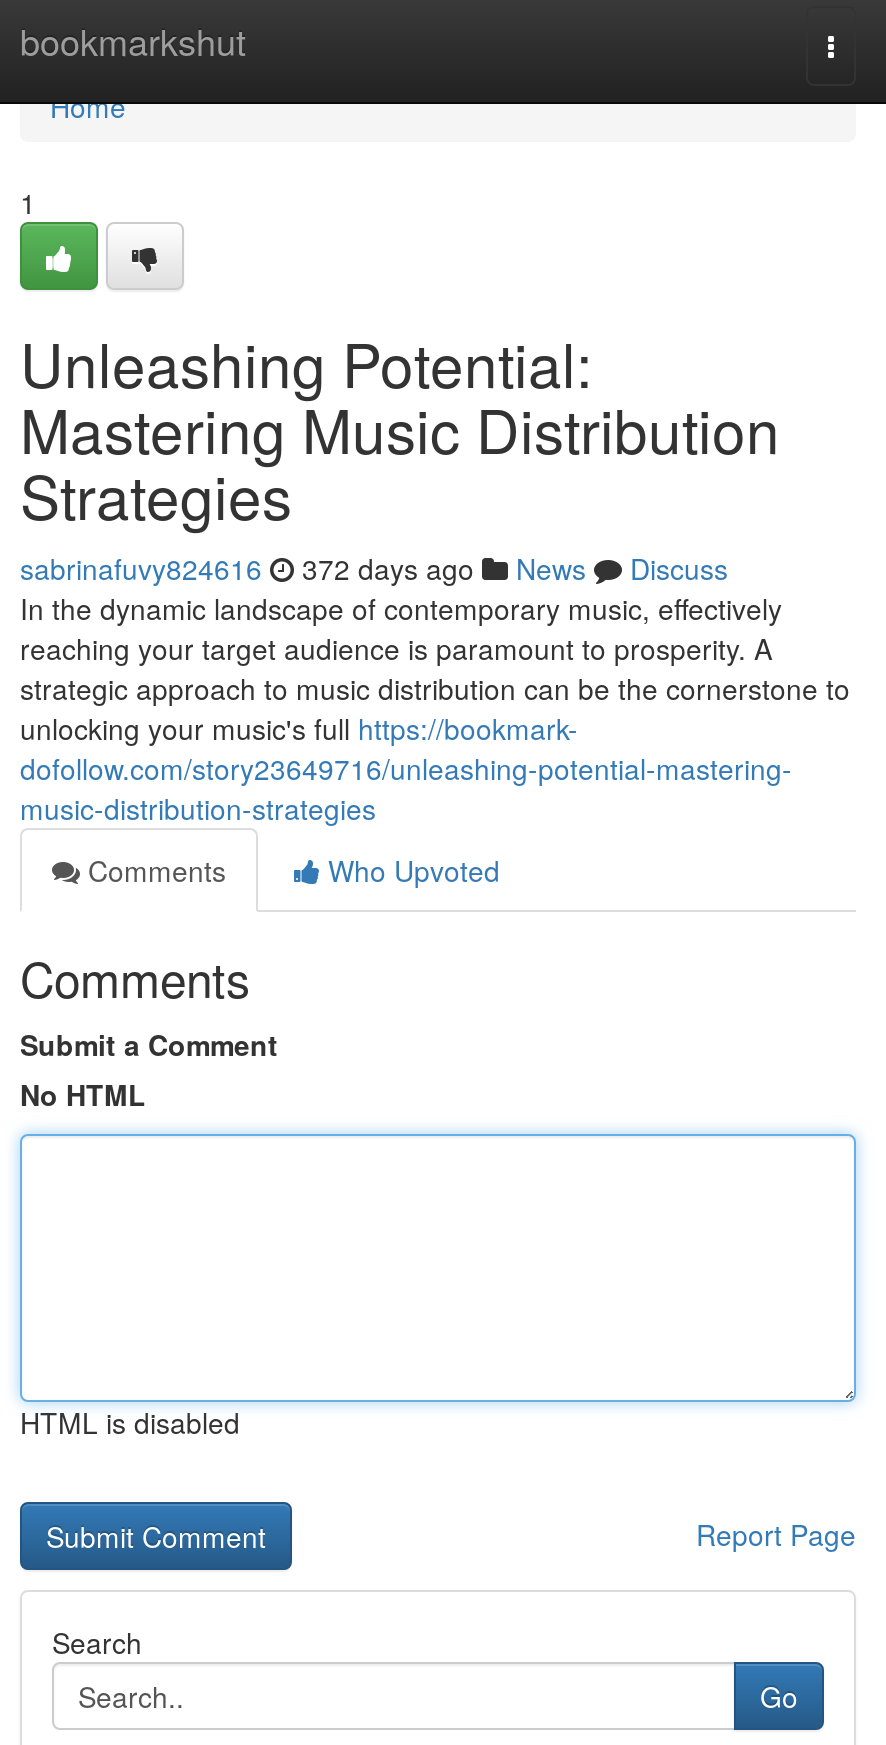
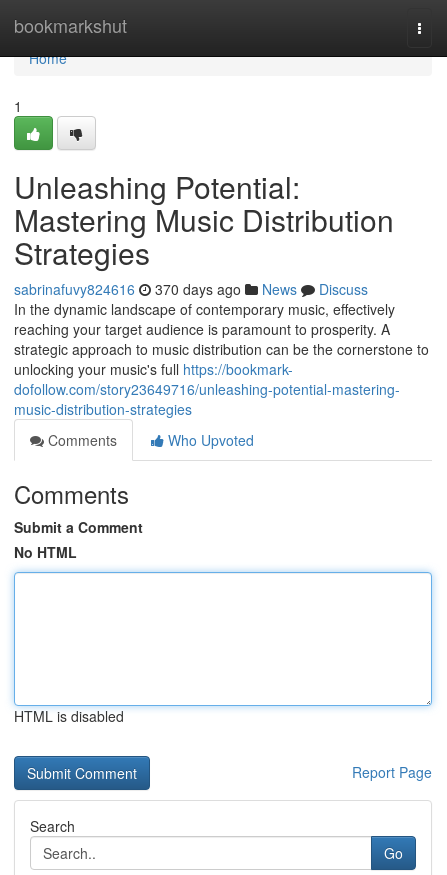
[20,548,728,588] sabrinafuvy824616 372 days ago News Discuss -> [14,279,368,299] sabrinafuvy824616 370 days ago News Discuss

